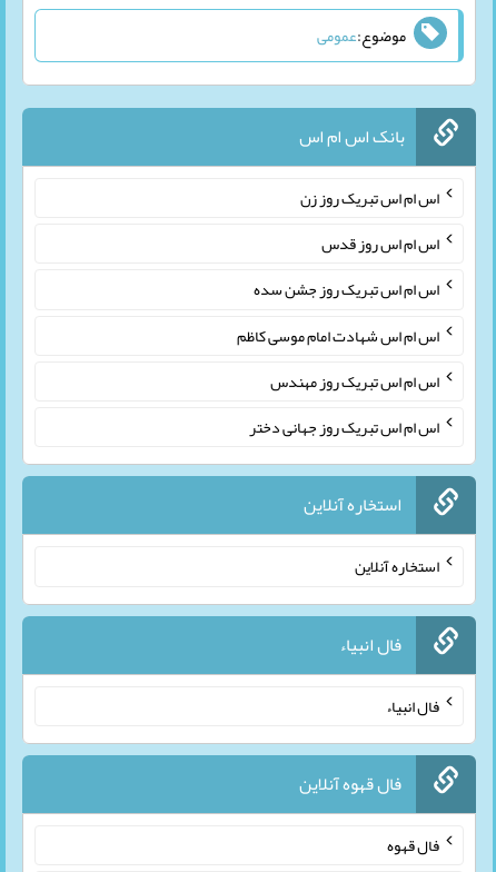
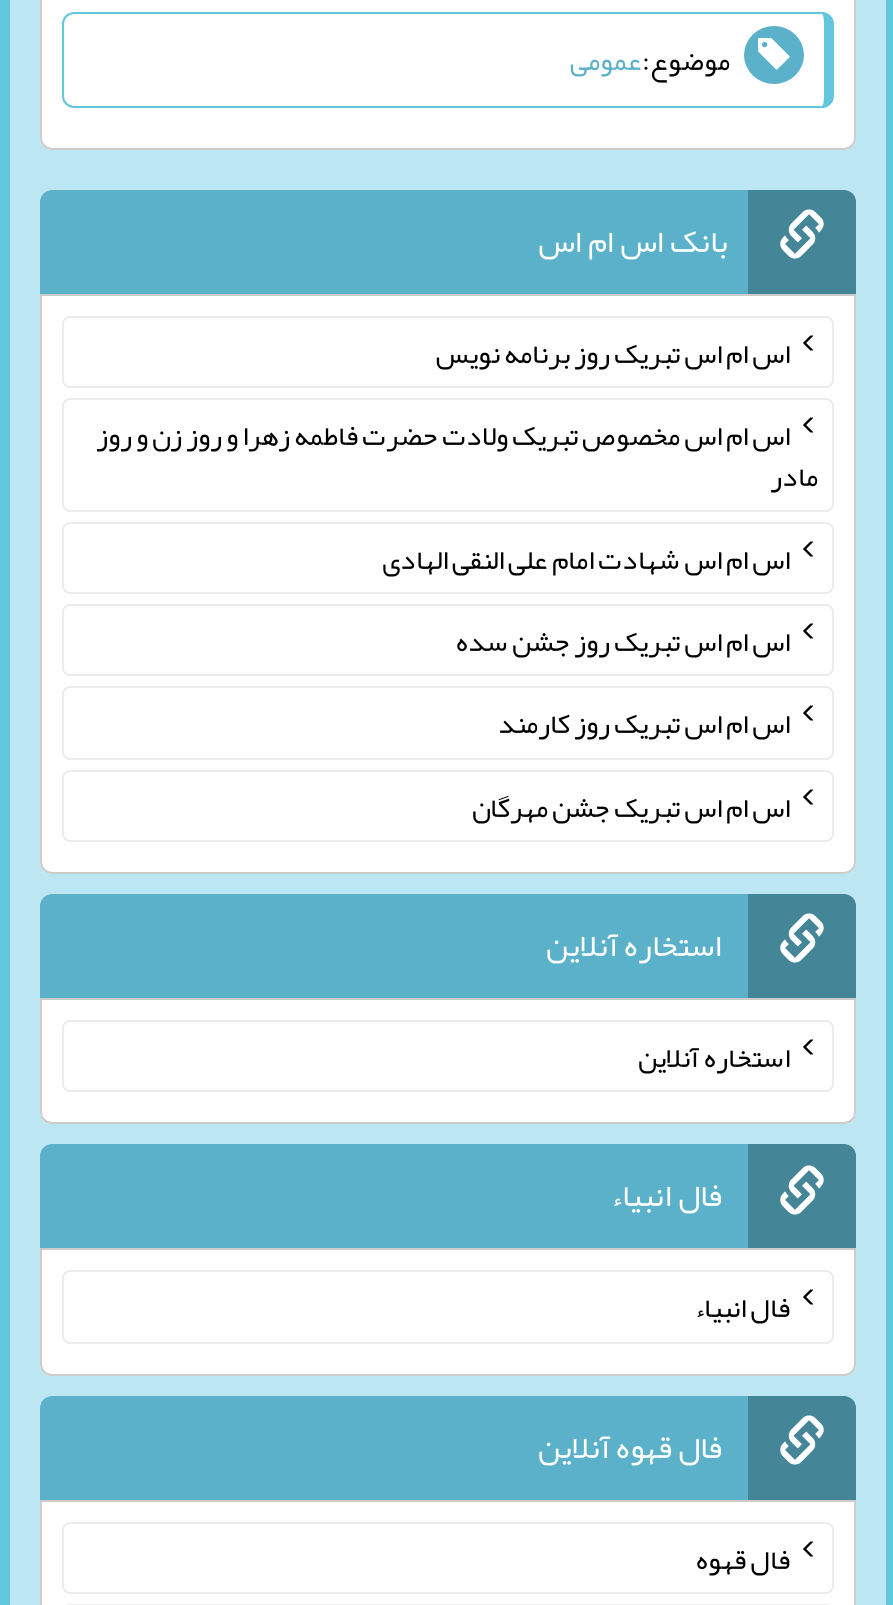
[300,182,439,259] اس ام اس تبریک روز زن | اس ام اس روز قدس -> [96,325,818,586] اس ام اس تبریک روز برنامه نویس | اس ام اس مخصوص تبریک ولادت حضرت فاطمه زهرا و روز زن و روز | مادر | اس ام اس شهادت امام علی النقی الهادی
moved [254,274,439,305] -> [456,613,790,669]: اس ام اس تبریک روز جشن سده
[237,320,439,443] اس ام اس شهادت امام موسی کاظم | اس ام اس تبریک روز مهندس | اس ام اس تبریک روز جهانی دختر -> [472,695,790,834] اس ام اس تبریک روز کارمند | اس ام اس تبریک جشن مهرگان

